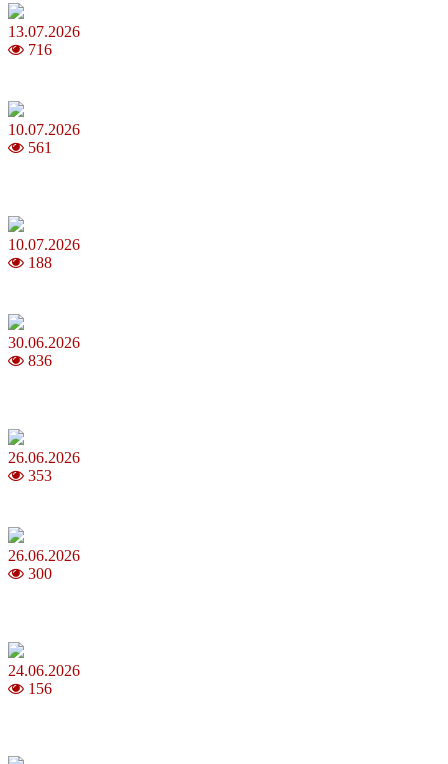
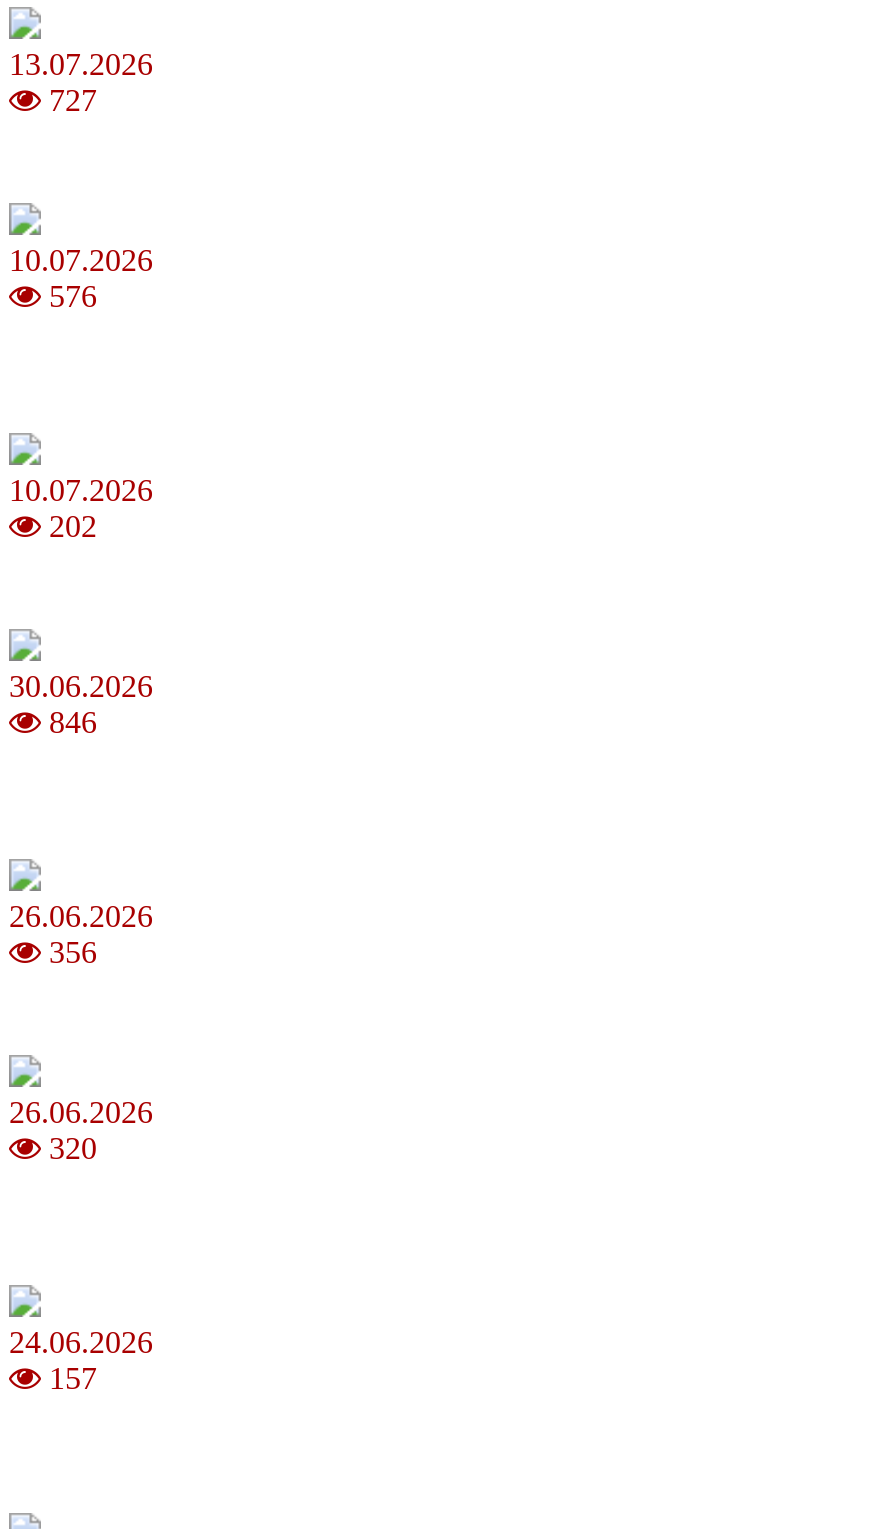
[24,41,52,58] 716 -> [41,84,97,118] 727
[24,139,52,156] 561 -> [41,279,97,313] 576
[24,254,52,271] 188 -> [41,509,97,543] 202
[24,352,52,369] 836 -> [41,705,97,739] 846
[24,467,52,484] 353 -> [41,935,97,969] 356
[24,565,52,582] 300 -> [41,1130,97,1164] 320
[24,679,52,696] 156 -> [41,1360,97,1394] 157

